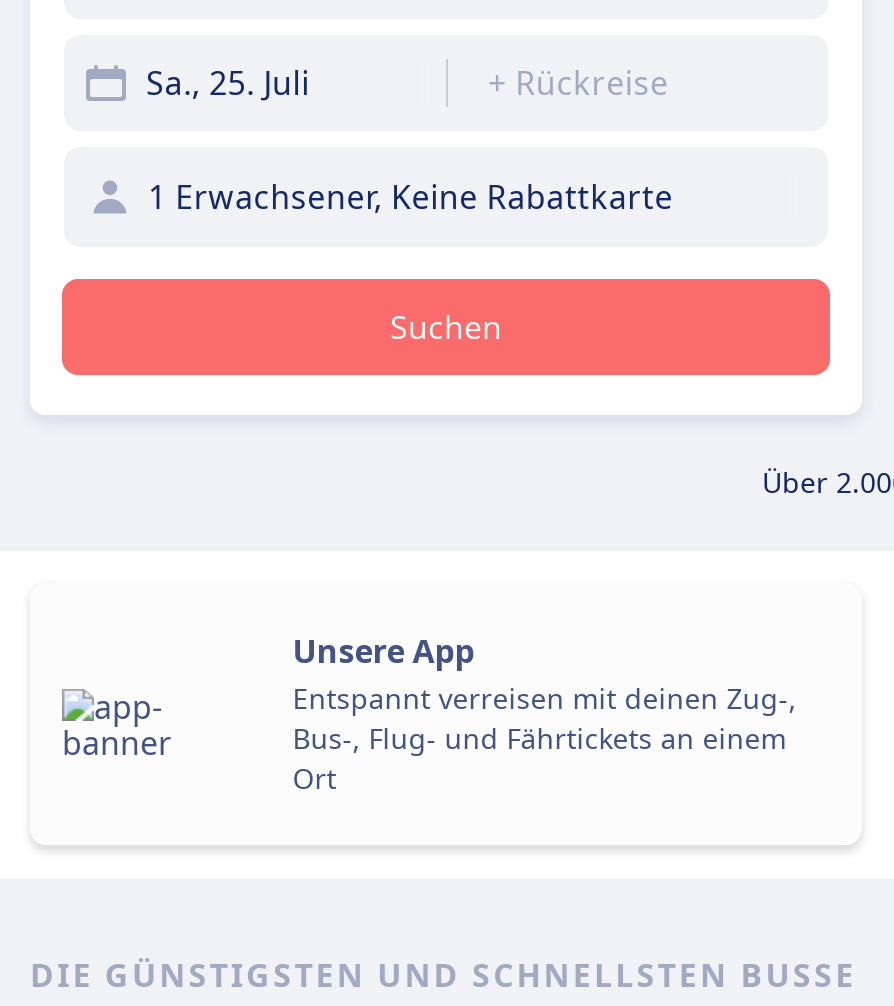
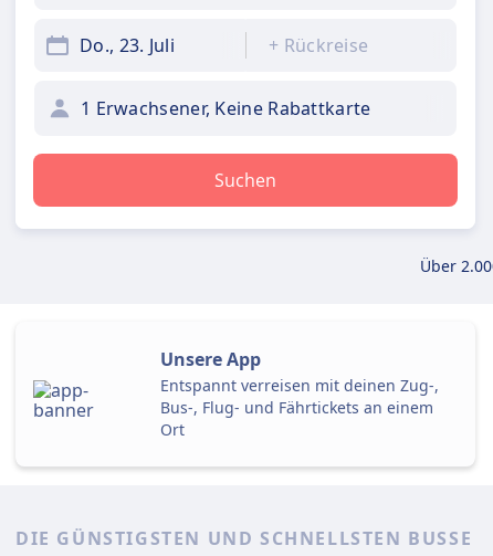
[146,61,310,105] Sa., 25. Juli -> [80,33,175,57] Do., 23. Juli

